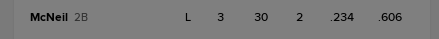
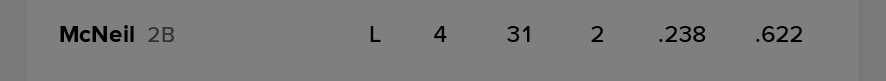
[217,10,224,25] 3 -> [433,20,447,50] 4
[253,10,267,25] 30 -> [506,20,534,50] 31
[329,10,353,25] .234 -> [658,20,706,50] .238
[378,10,402,25] .606 -> [755,20,803,50] .622

